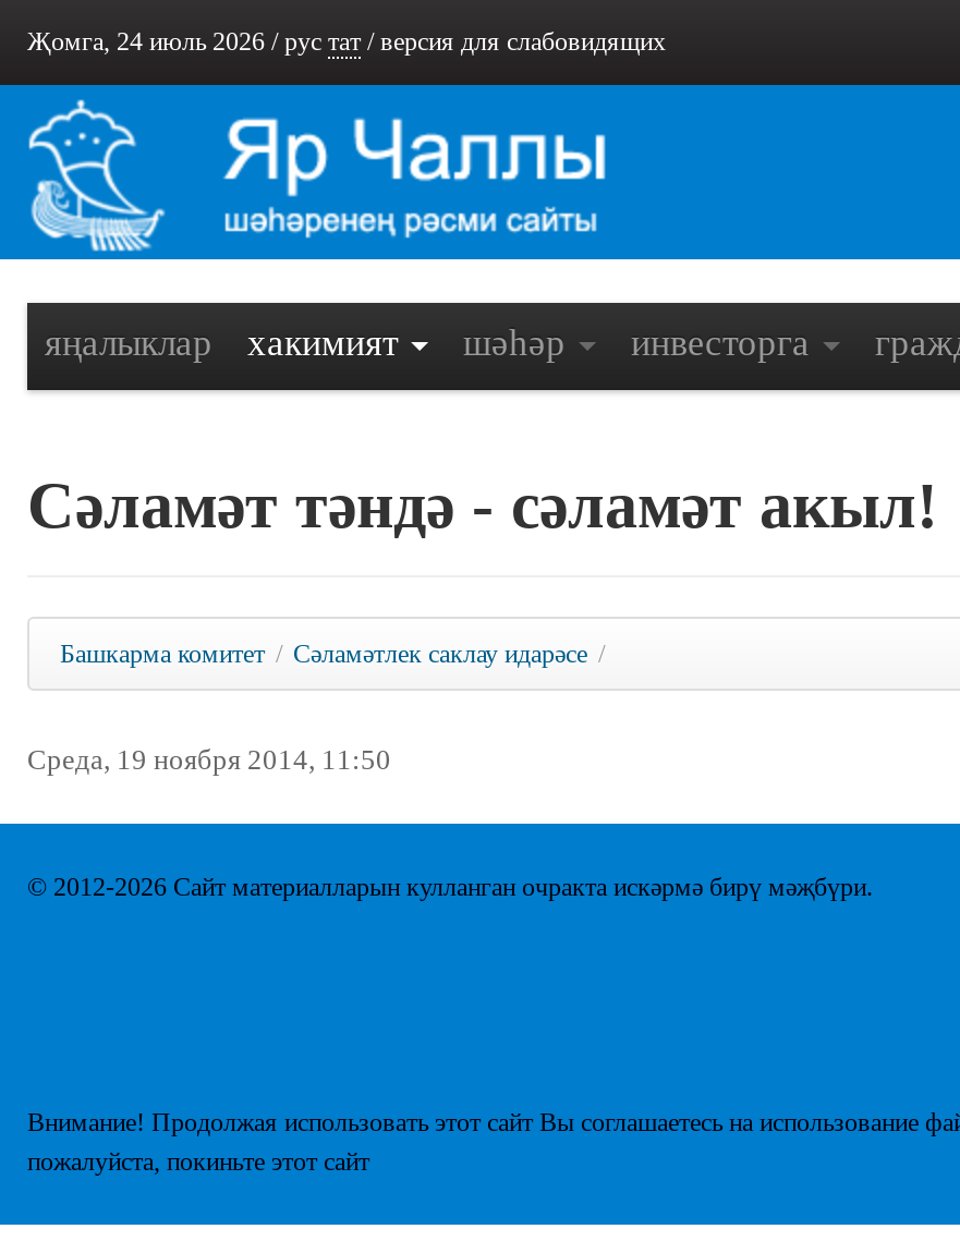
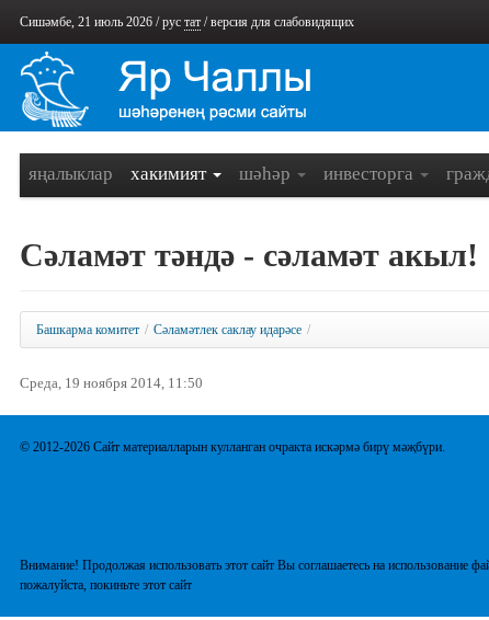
[27,26,666,57] Җомга, 24 июль 2026 / рус тат / версия для слабовидящих -> [20,14,354,30] Сишәмбе, 21 июль 2026 / рус тат / версия для слабовидящих

